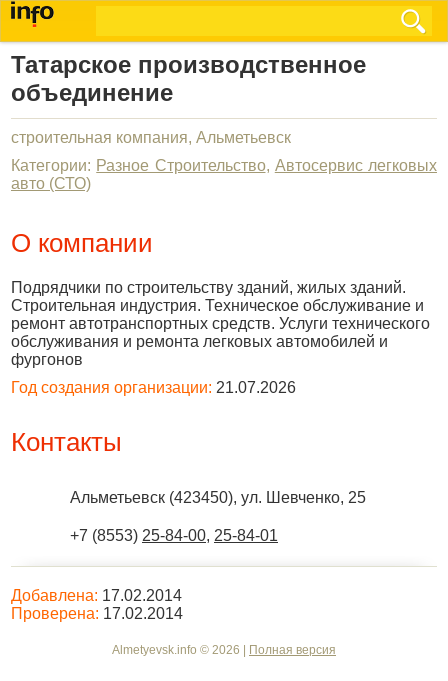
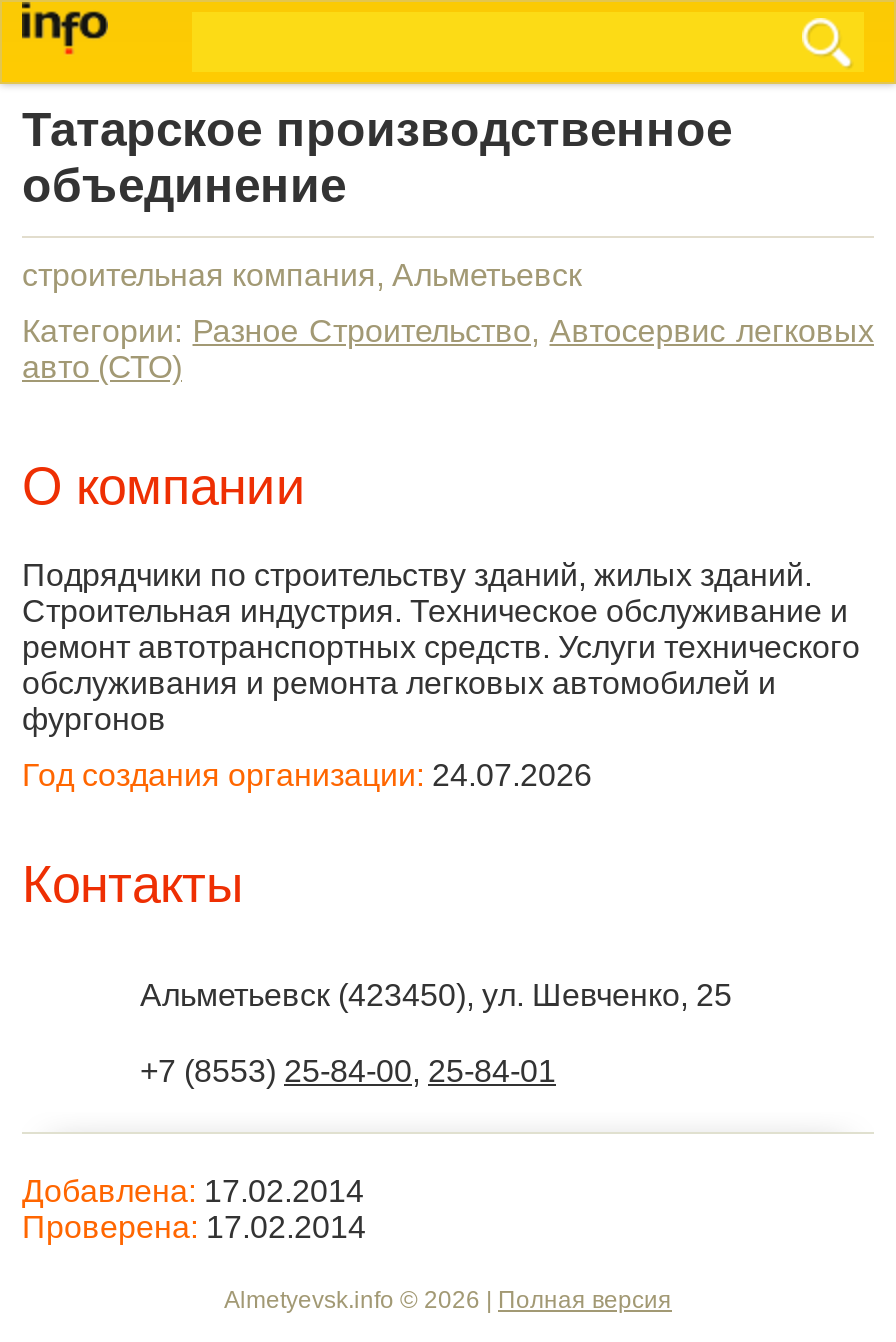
[11,379,296,396] Год создания организации: 21.07.2026 -> [22,758,592,792] Год создания организации: 24.07.2026

